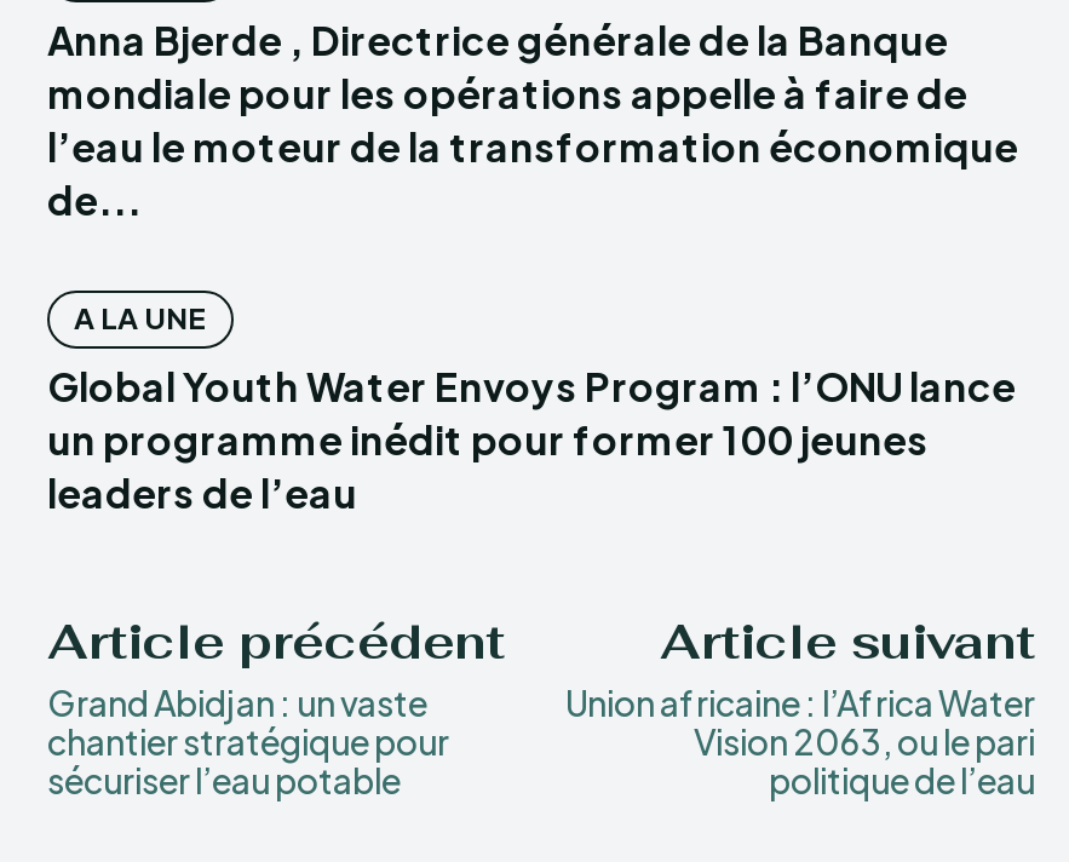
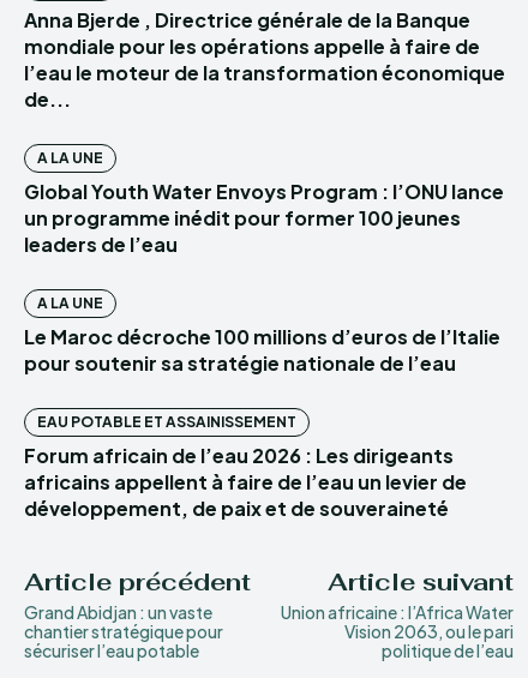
none -> [24,294,500,521] A LA UNE | Le Maroc décroche 100 millions d’euros de l’Italie | pour soutenir sa stratégie nationale de l’eau | EAU POTABLE ET ASSAINISSEMENT | Forum africain de l’eau 2026 : Les dirigeants | africains appellent à faire de l’eau un levier de | développement, de paix et de souveraineté

